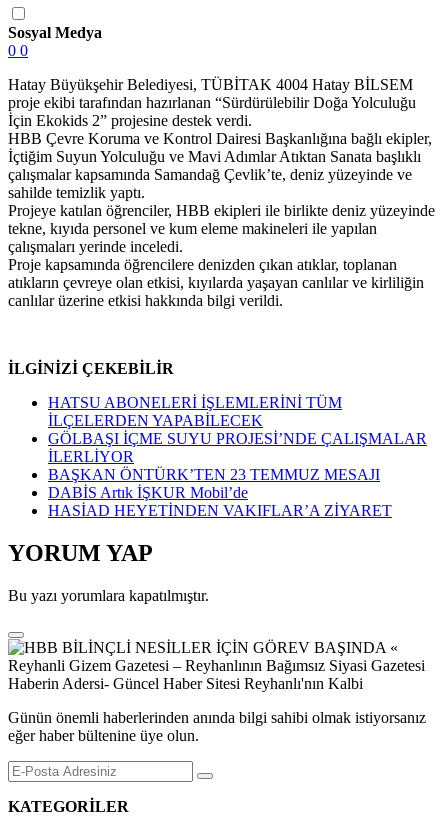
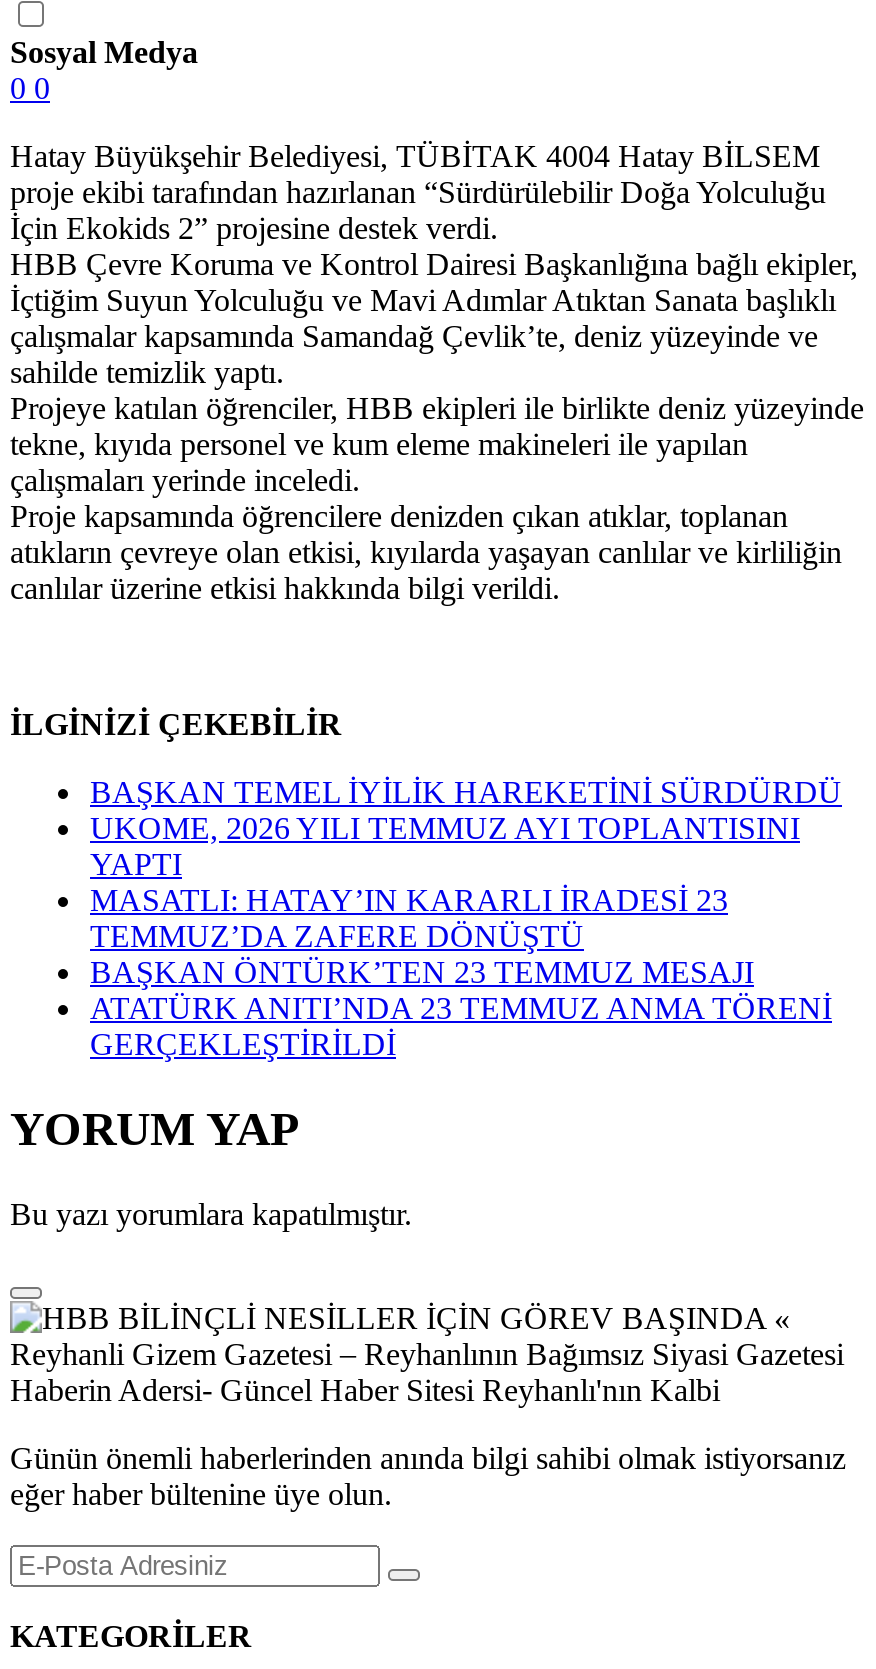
[48,394,427,465] HATSU ABONELERİ İŞLEMLERİNİ TÜM | İLÇELERDEN YAPABİLECEK | GÖLBAŞI İÇME SUYU PROJESİ’NDE ÇALIŞMALAR | İLERLİYOR -> [90,775,842,953] BAŞKAN TEMEL İYİLİK HAREKETİNİ SÜRDÜRDÜ | UKOME, 2026 YILI TEMMUZ AYI TOPLANTISINI | YAPTI | MASATLI: HATAY’IN KARARLI İRADESİ 23 | TEMMUZ’DA ZAFERE DÖNÜŞTÜ
[48,484,392,519] DABİS Artık İŞKUR Mobil’de | HASİAD HEYETİNDEN VAKIFLAR’A ZİYARET -> [90,991,832,1061] ATATÜRK ANITI’NDA 23 TEMMUZ ANMA TÖRENİ | GERÇEKLEŞTİRİLDİ

